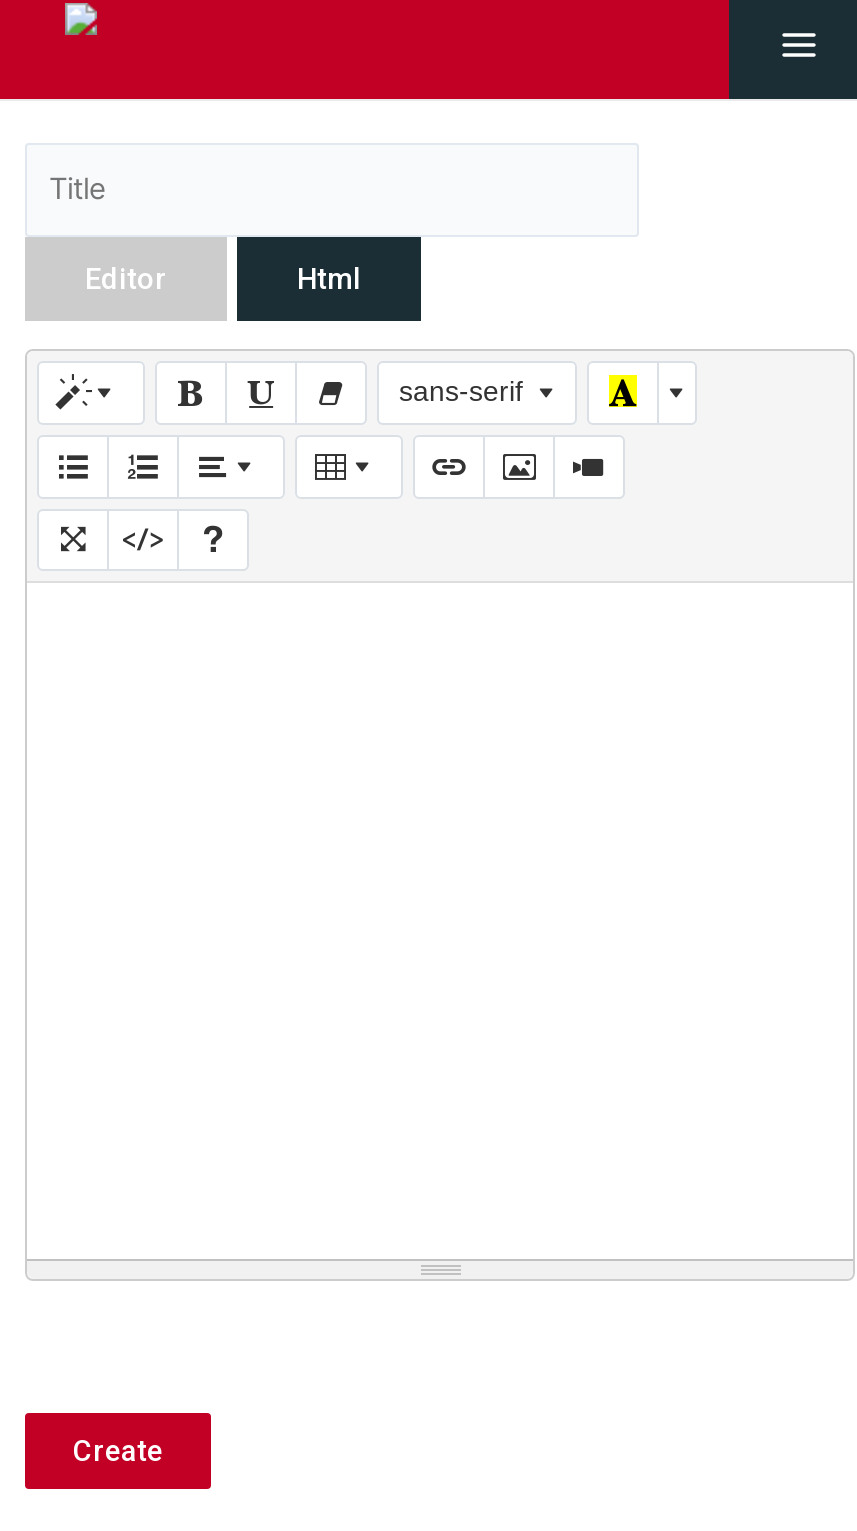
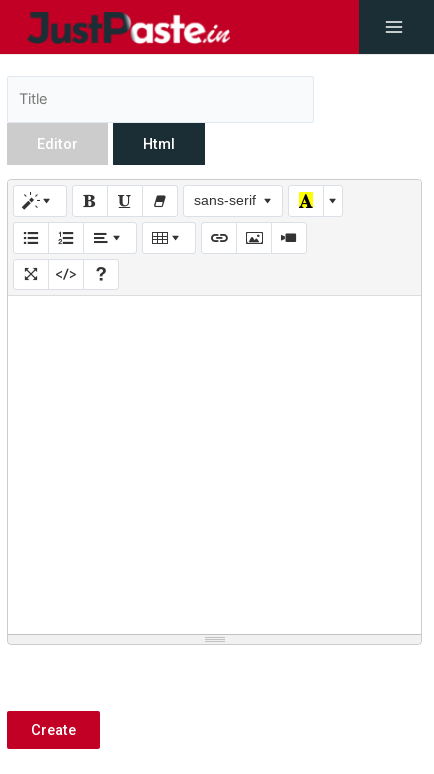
none -> [27,6,230,45] [image]

